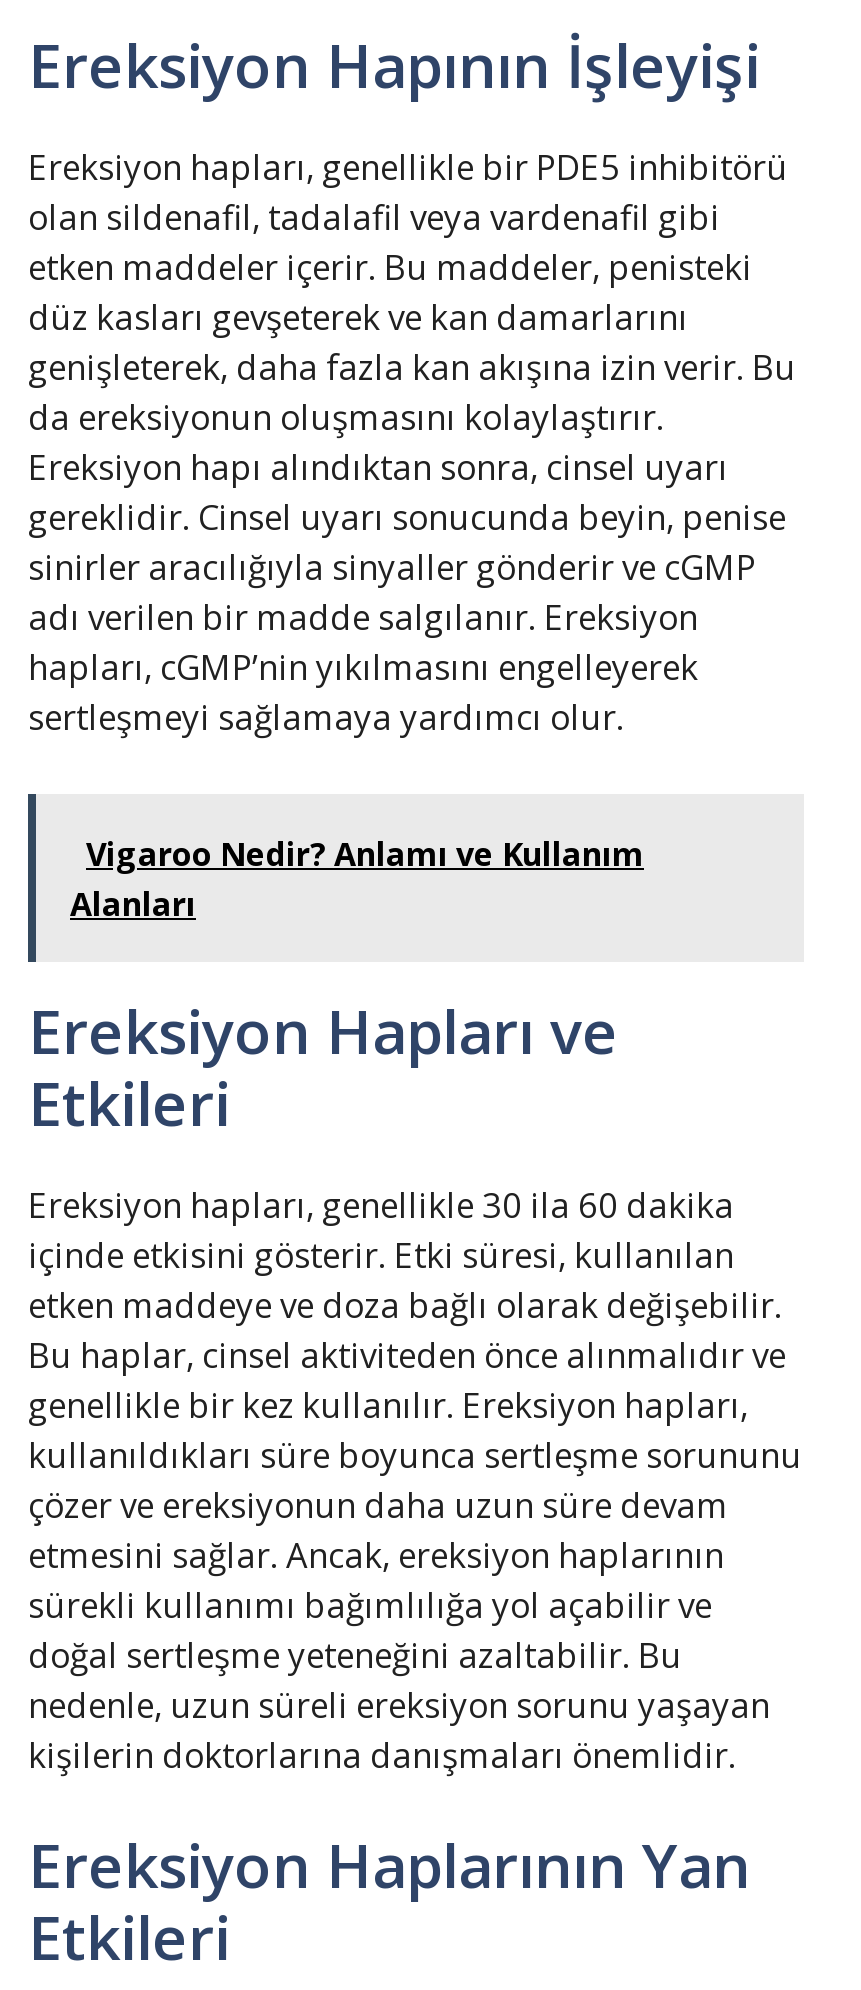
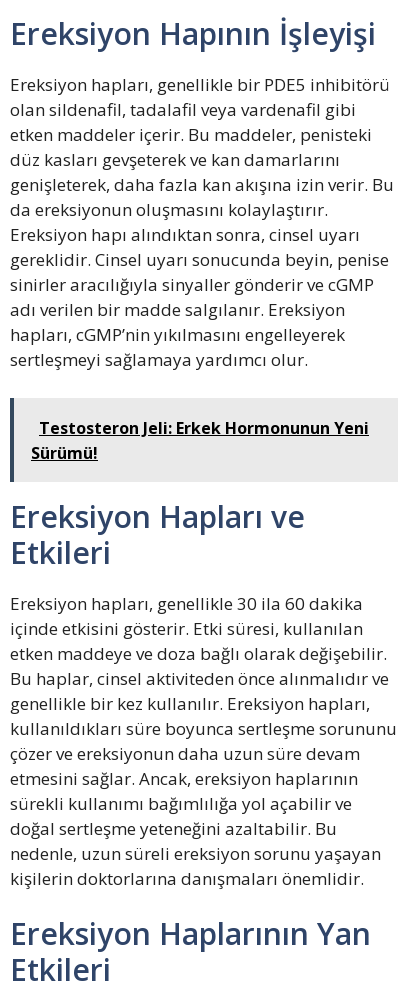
[70,831,644,925] Vigaroo Nedir? Anlamı ve Kullanım | Alanları -> [31,416,369,463] Testosteron Jeli: Erkek Hormonunun Yeni | Sürümü!

